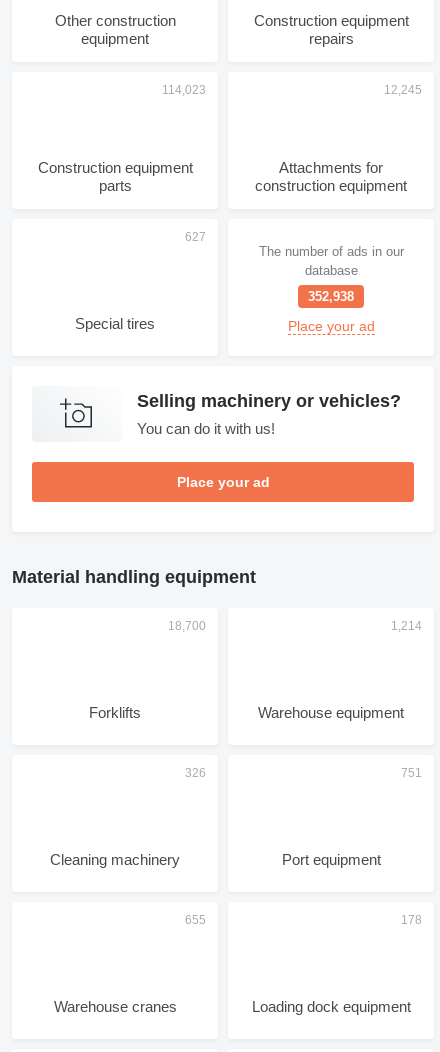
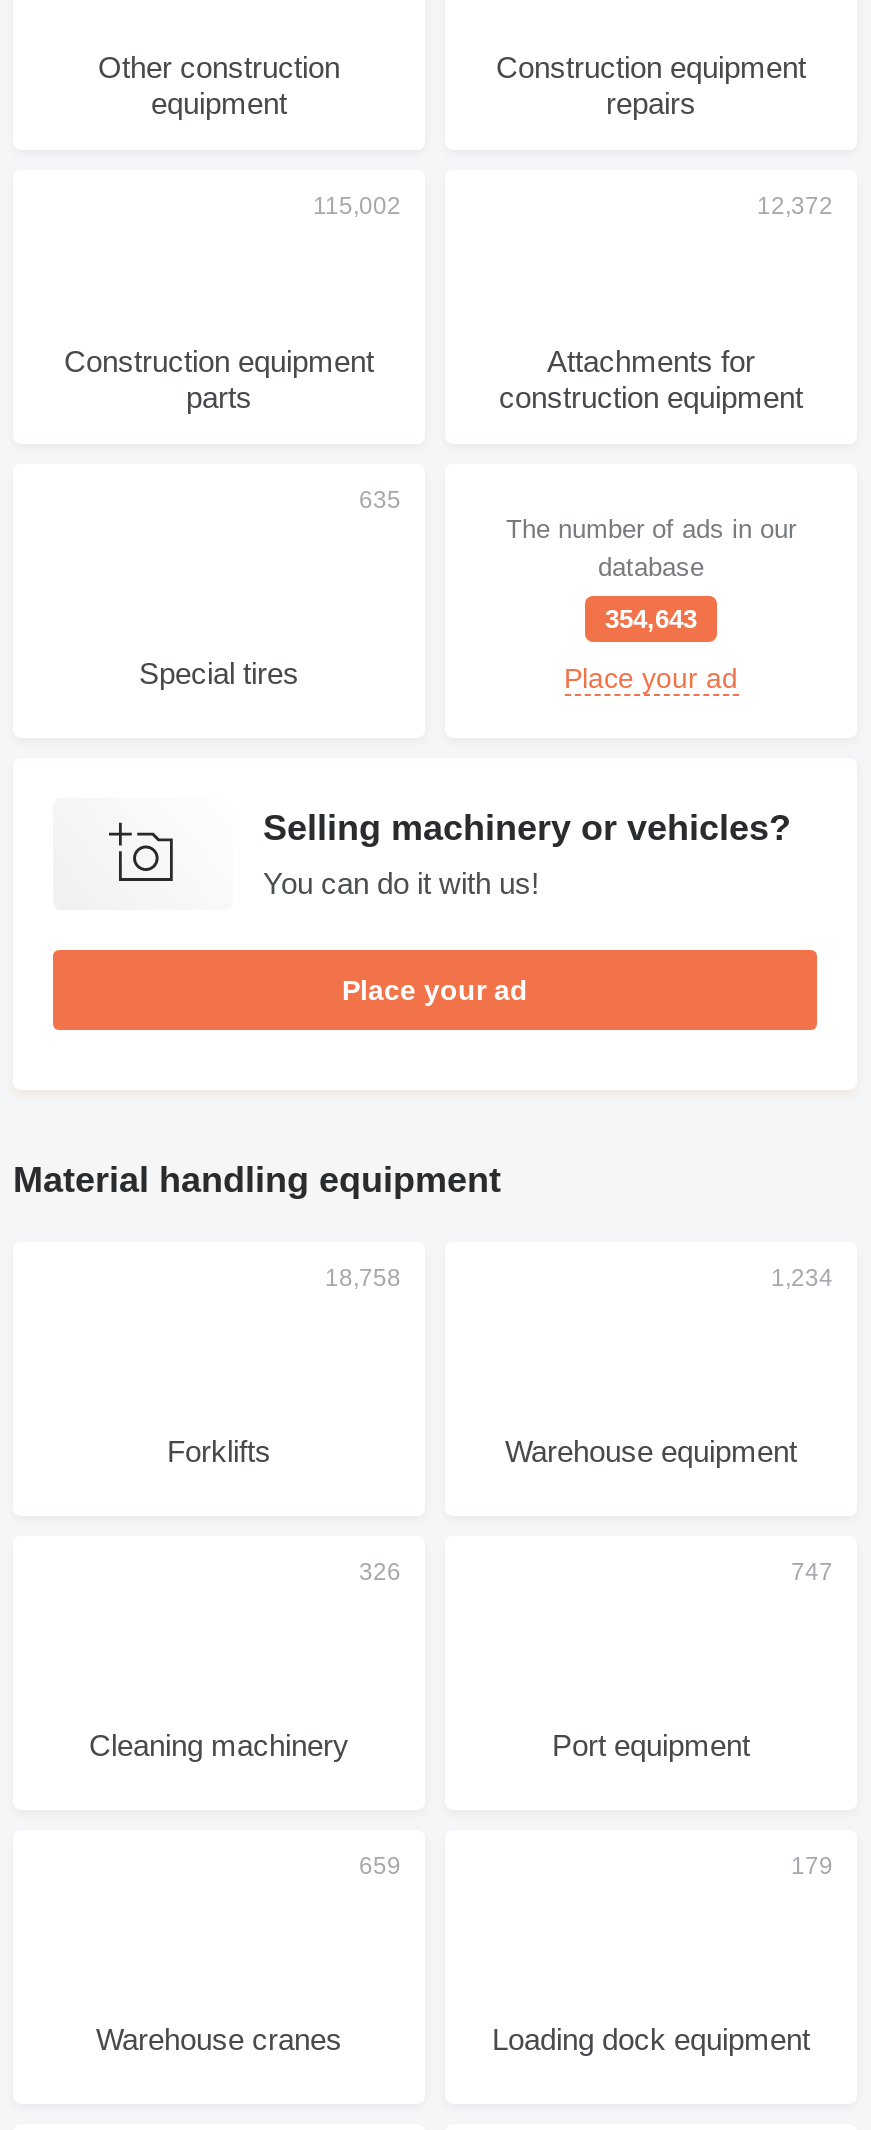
[308,288,354,303] 352,938 -> [605,603,697,633] 354,643

